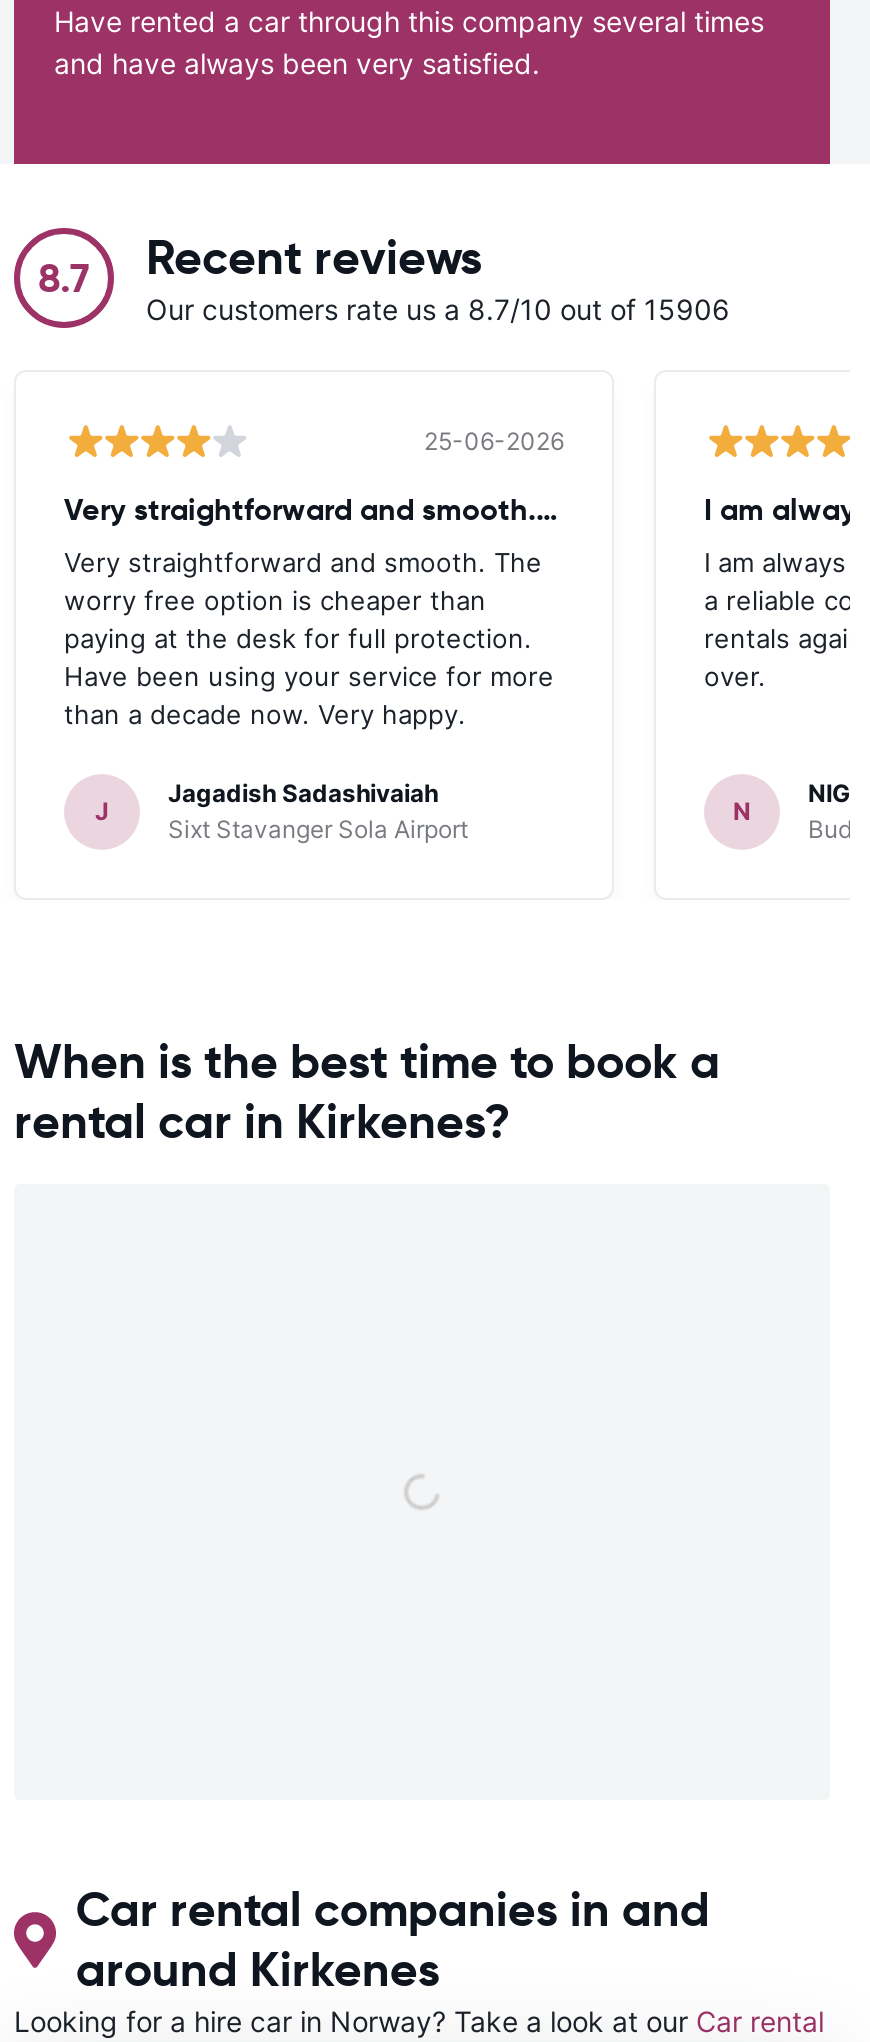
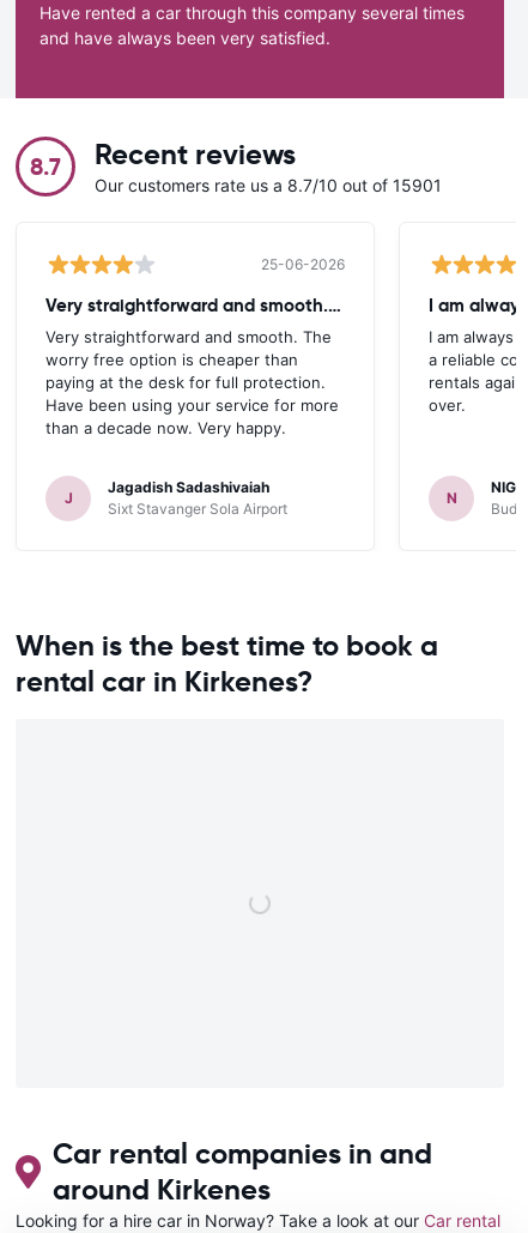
[146,292,730,326] Our customers rate us a 8.7/10 out of 15906 -> [95,175,442,195] Our customers rate us a 8.7/10 out of 15901

